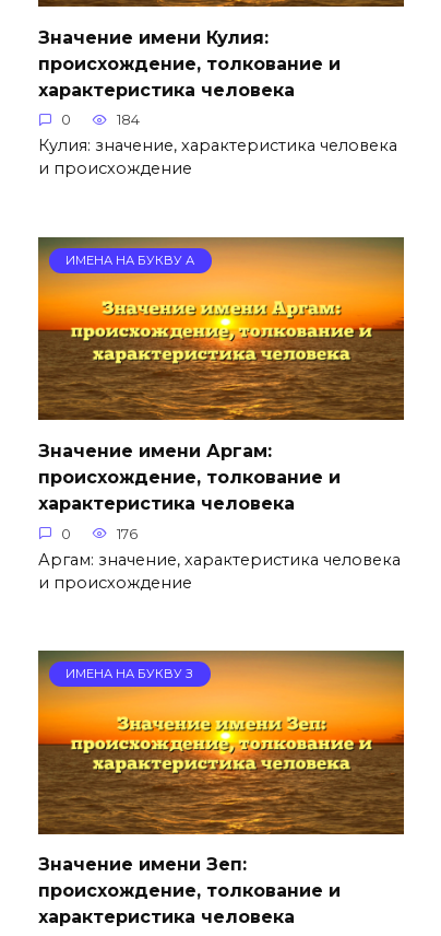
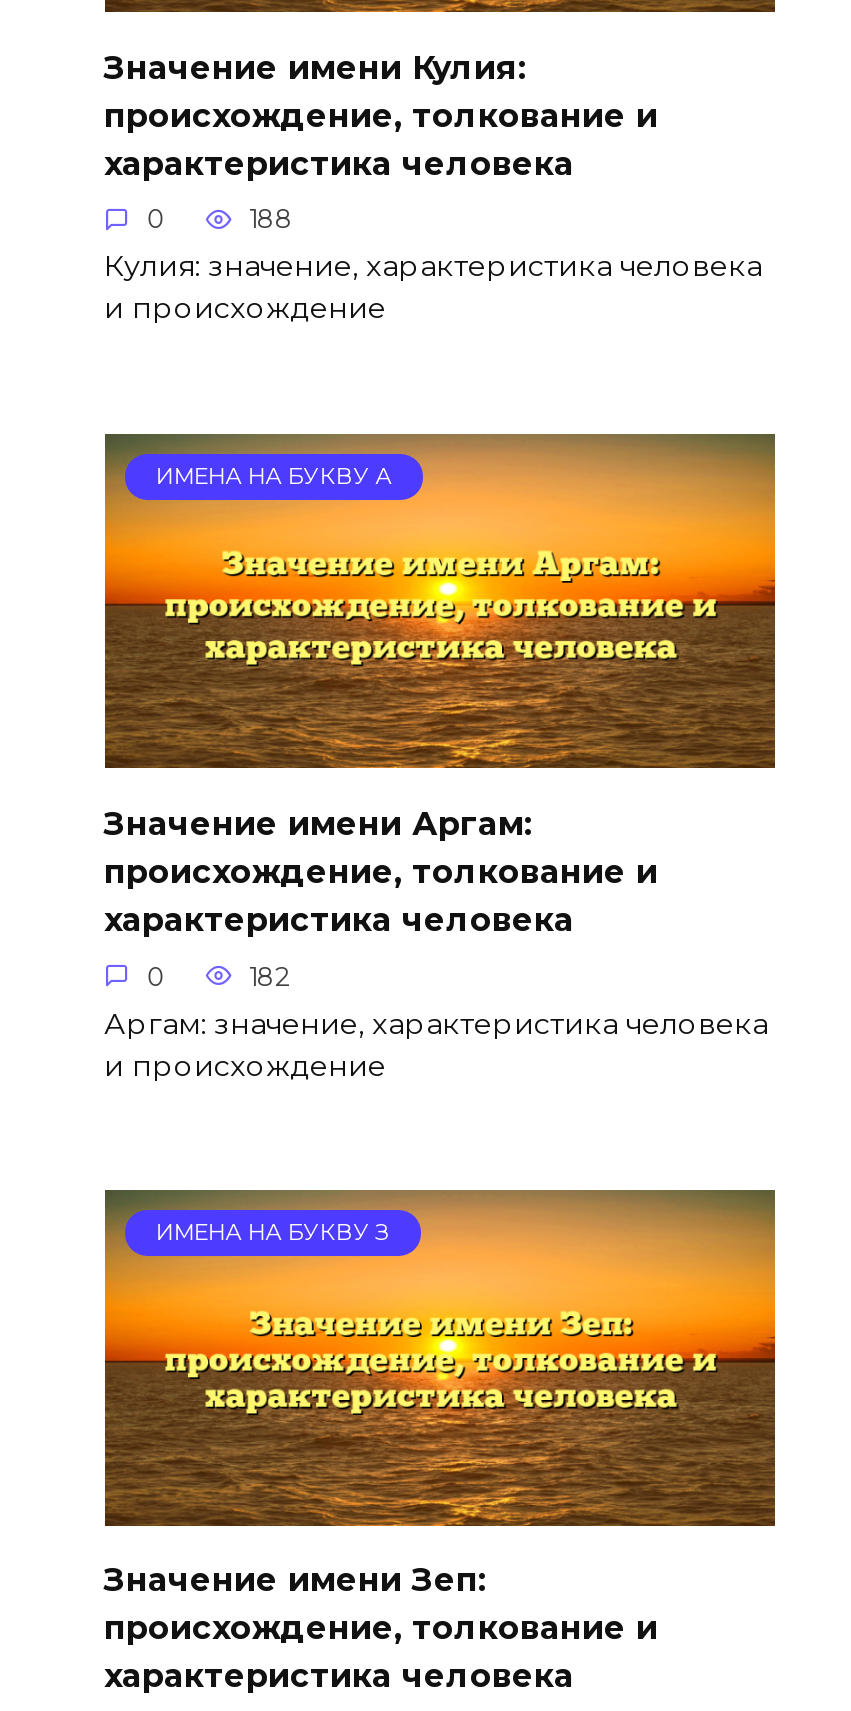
[117,112,140,128] 184 -> [249,205,293,235] 188
[117,526,138,542] 176 -> [249,961,289,991] 182

